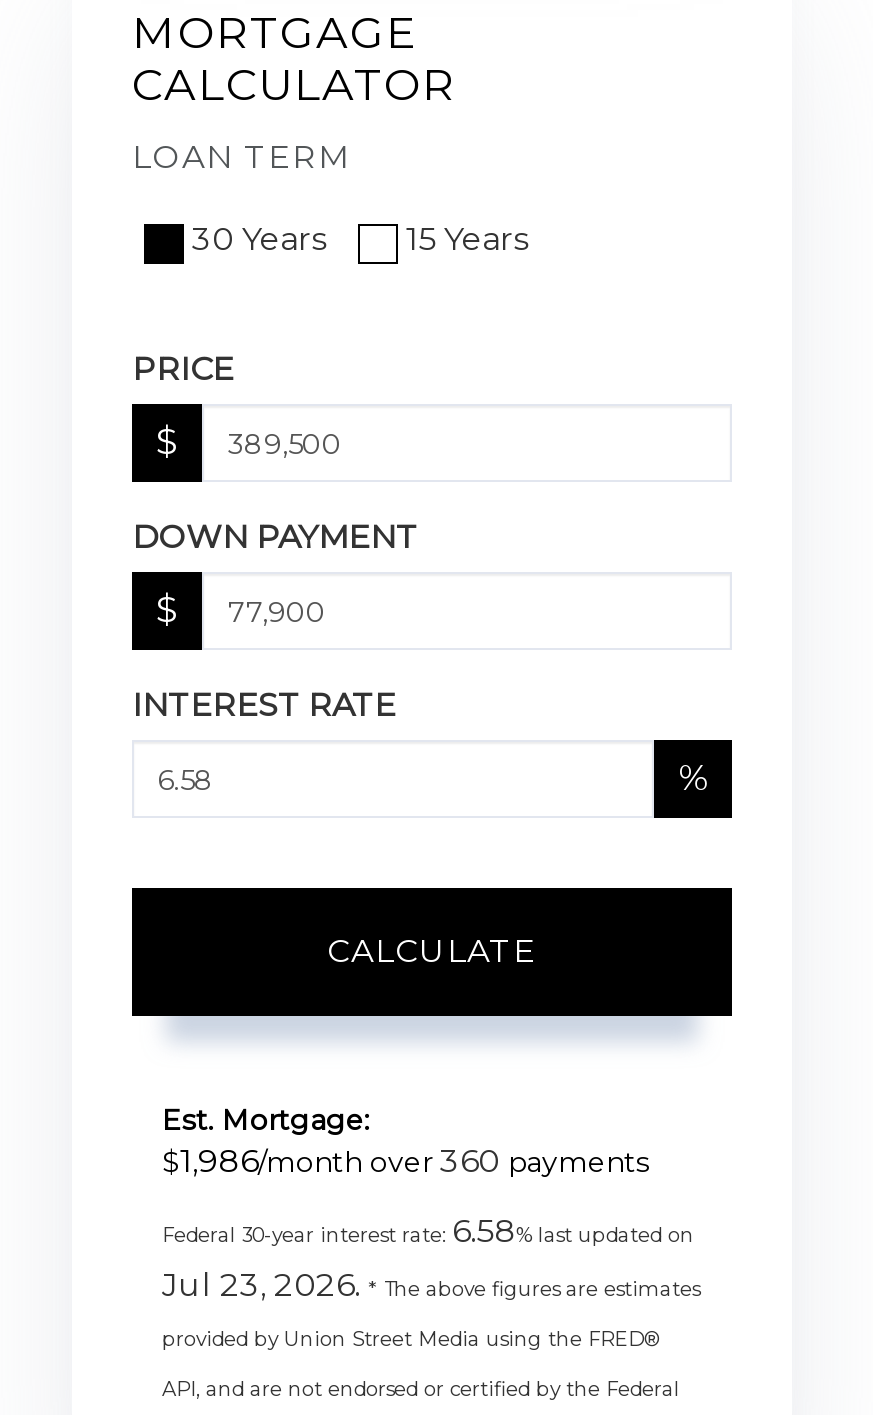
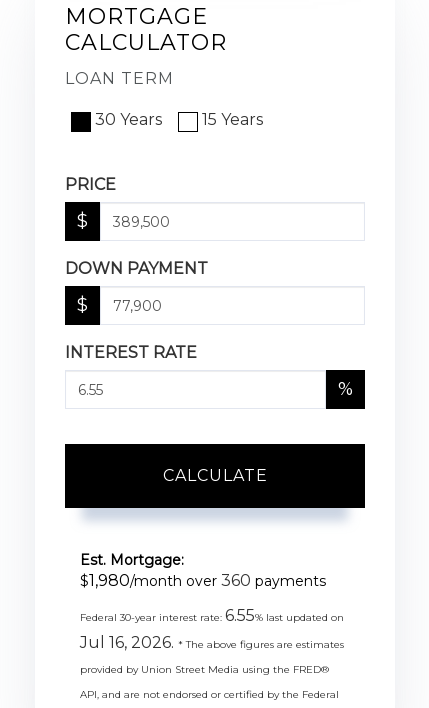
[162,1143,650,1181] $1,986/month over 360 payments -> [80,571,326,590] $1,980/month over 360 payments
[162,1213,694,1251] Federal 30-year interest rate: 6.58% last updated on -> [80,606,344,625] Federal 30-year interest rate: 6.55% last updated on
[162,1267,700,1305] Jul 23, 2026. * The above figures are estimates -> [80,633,344,652] Jul 16, 2026. * The above figures are estimates

